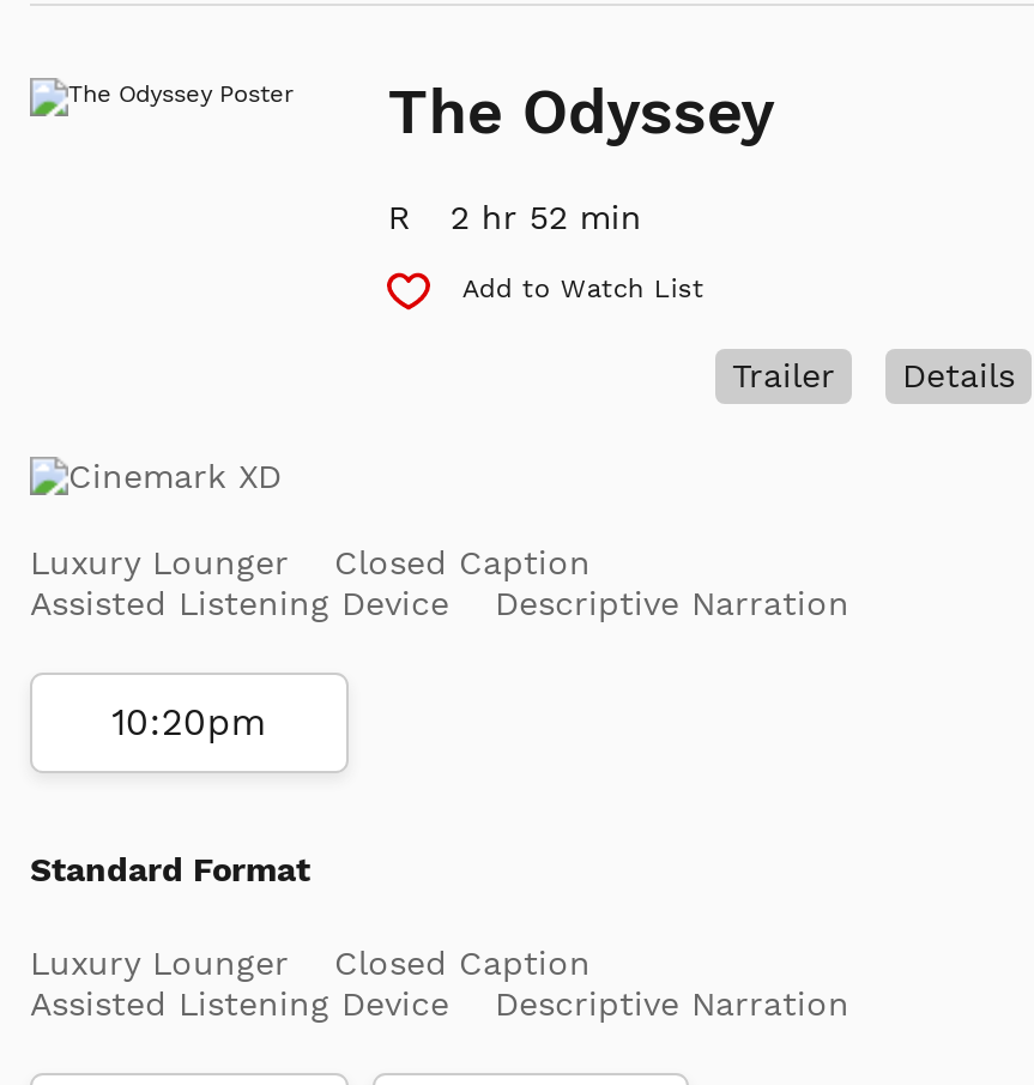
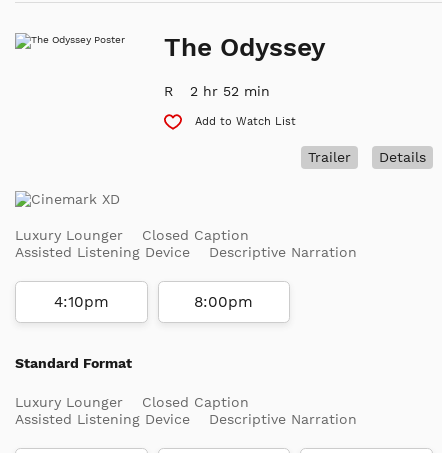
[111,701,267,744] 10:20pm -> [54,293,253,311] 4:10pm | 8:00pm

